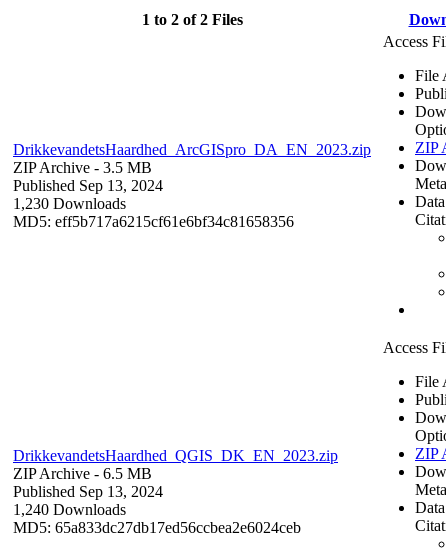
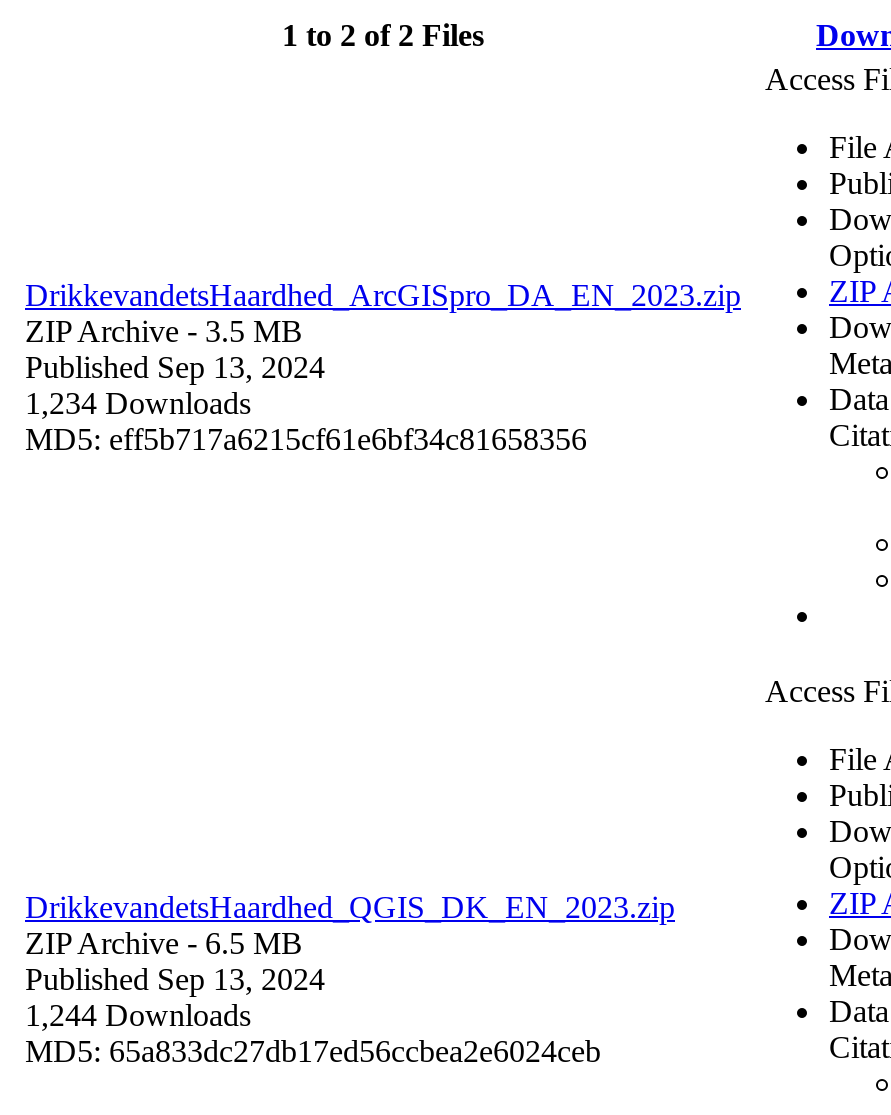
[13,195,126,212] 1,230 Downloads -> [25,385,251,419] 1,234 Downloads
[13,501,126,518] 1,240 Downloads -> [25,997,251,1031] 1,244 Downloads

